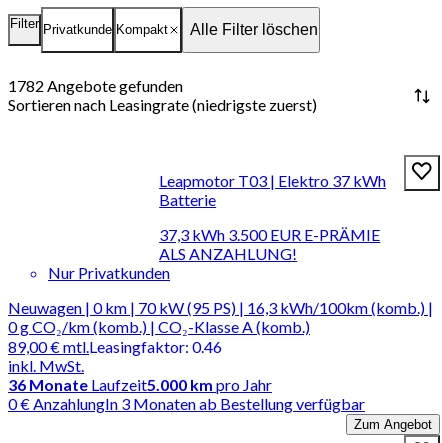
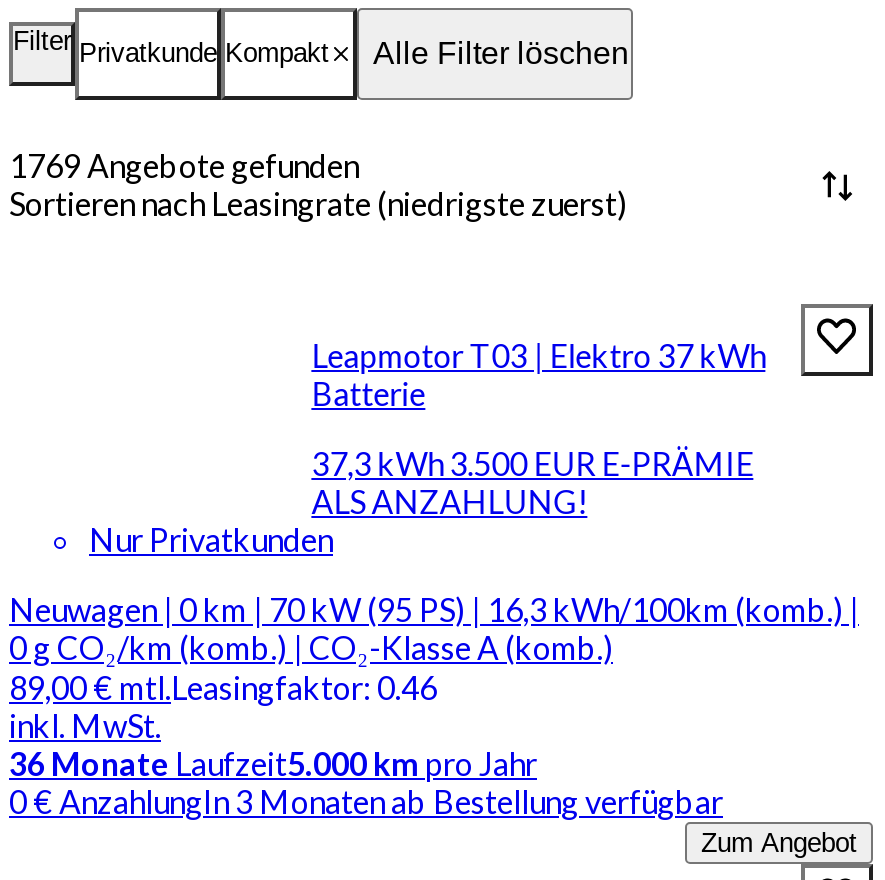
[8,76,183,95] 1782 Angebote gefunden -> [9,146,359,184] 1769 Angebote gefunden

